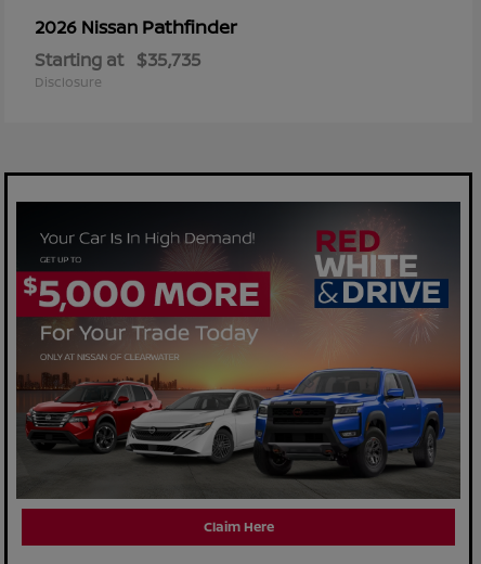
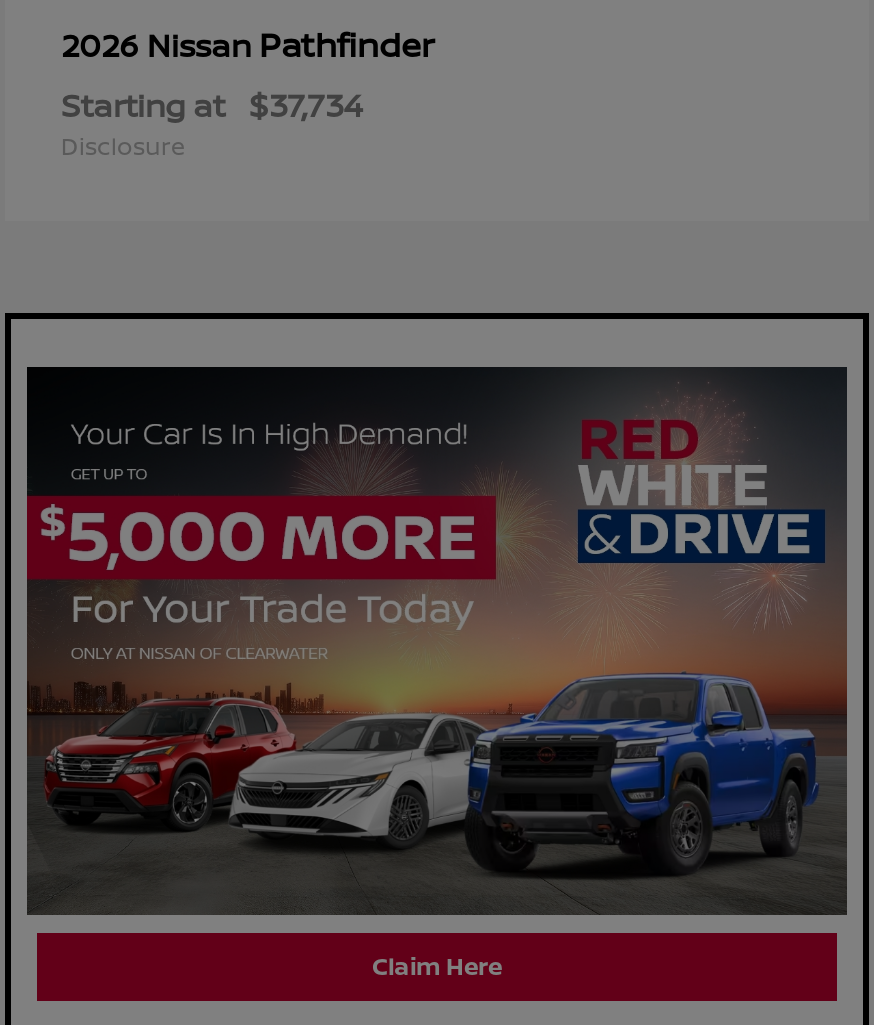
[35,48,201,72] Starting at $35,735 -> [61,83,363,127] Starting at $37,734

